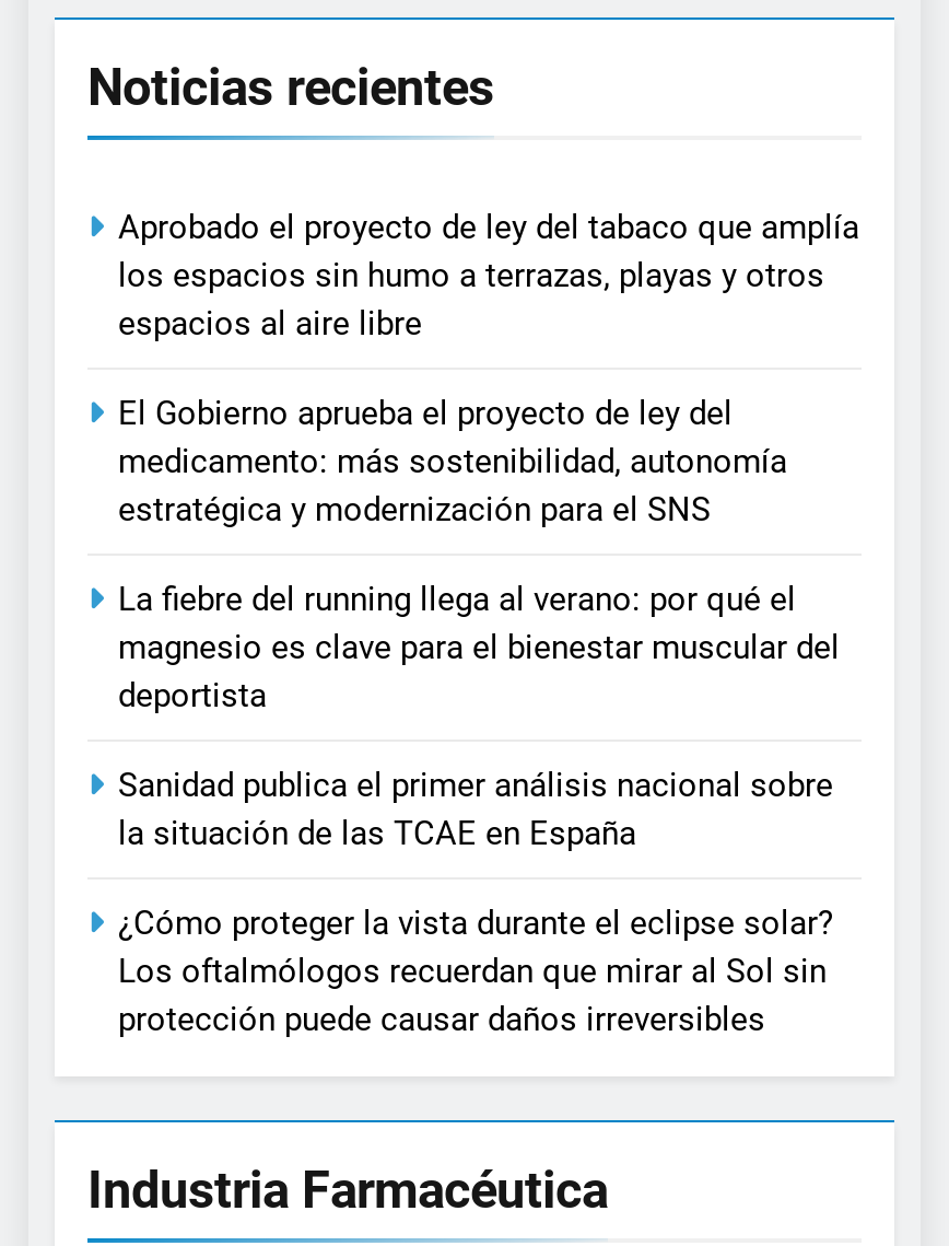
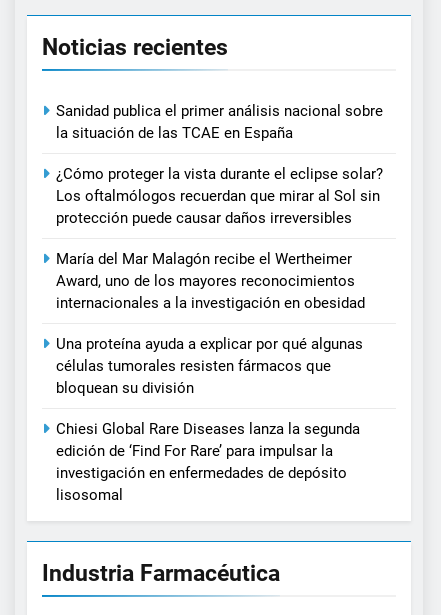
[118,207,859,715] Aprobado el proyecto de ley del tabaco que amplía | los espacios sin humo a terrazas, playas y otros | espacios al aire libre | El Gobierno aprueba el proyecto de ley del | medicamento: más sostenibilidad, autonomía | estratégica y modernización para el SNS | La fiebre del running llega al verano: por qué el | magnesio es clave para el bienestar muscular del | deportista -> none
moved [118,765,833,1039] -> [56,102,383,227]: Sanidad publica el primer análisis nacional sobre | la situación de las TCAE en España | ¿Cómo proteger la vista durante el eclipse solar? | Los oftalmólogos recuerdan que mirar al Sol sin | protección puede causar daños irreversibles
none -> [56,250,365,504] María del Mar Malagón recibe el Wertheimer | Award, uno de los mayores reconocimientos | internacionales a la investigación en obesidad | Una proteína ayuda a explicar por qué algunas | células tumorales resisten fármacos que | bloquean su división | Chiesi Global Rare Diseases lanza la segunda | edición de ‘Find For Rare’ para impulsar la | investigación en enfermedades de depósito | lisosomal

